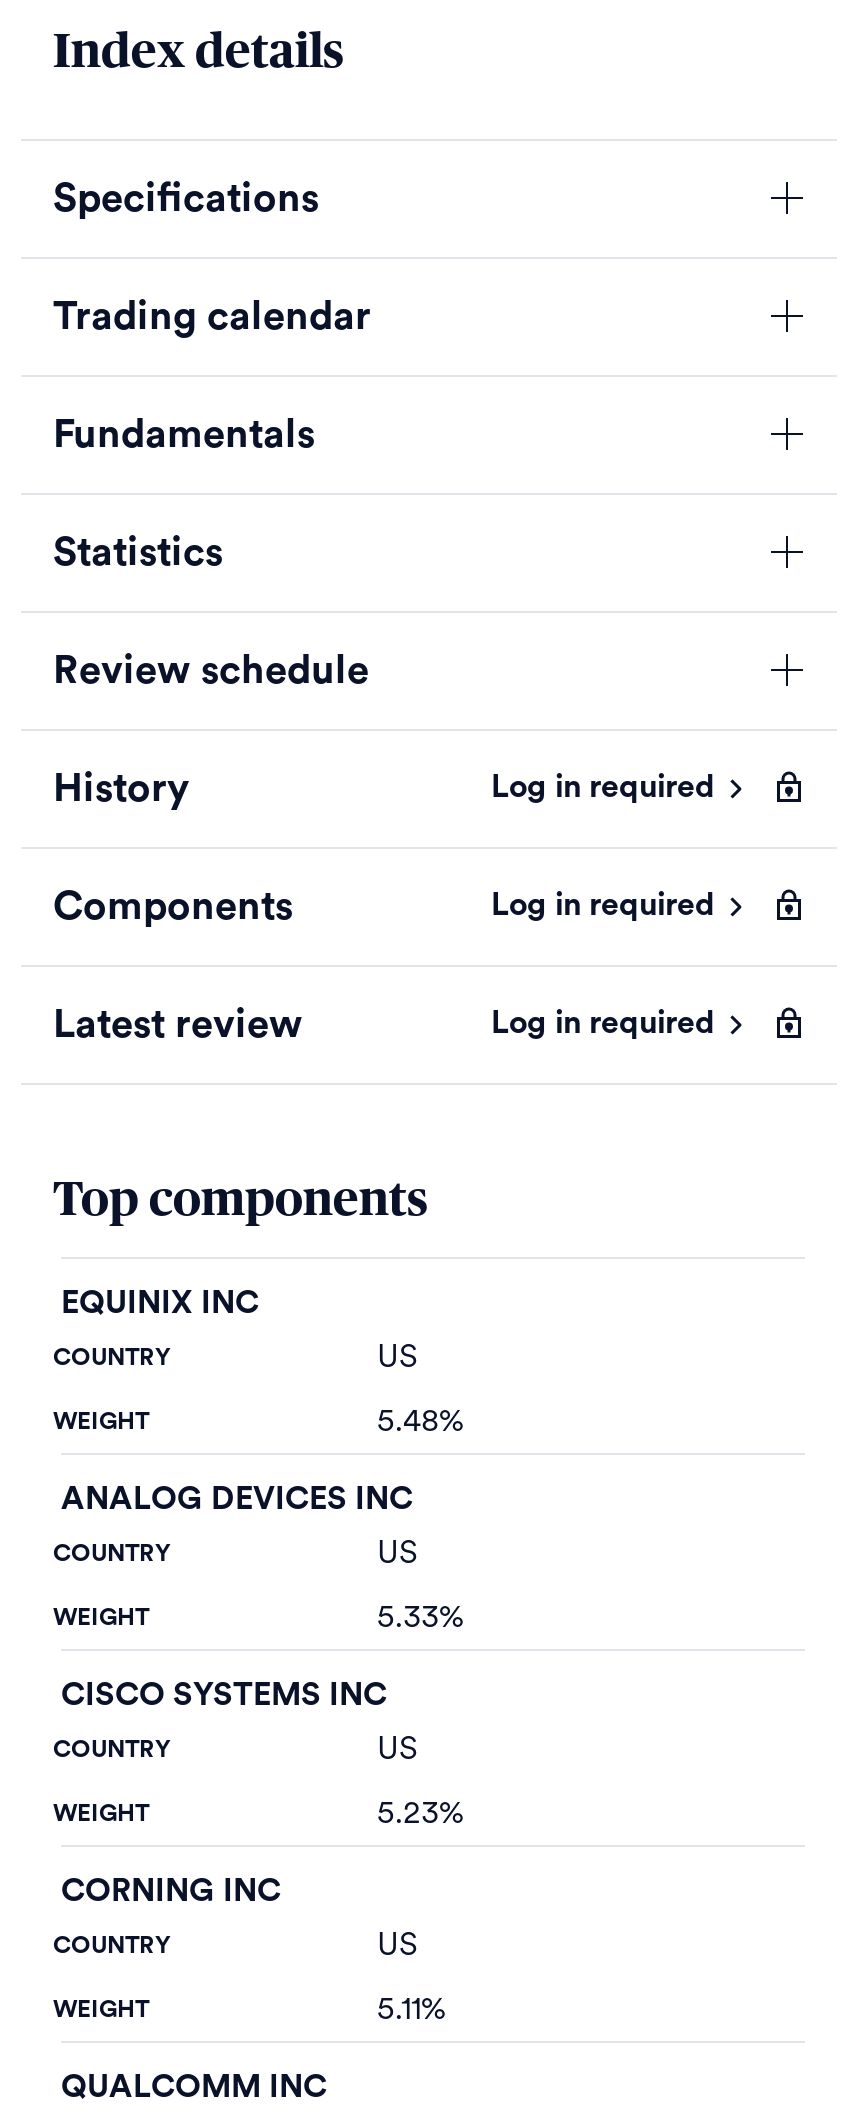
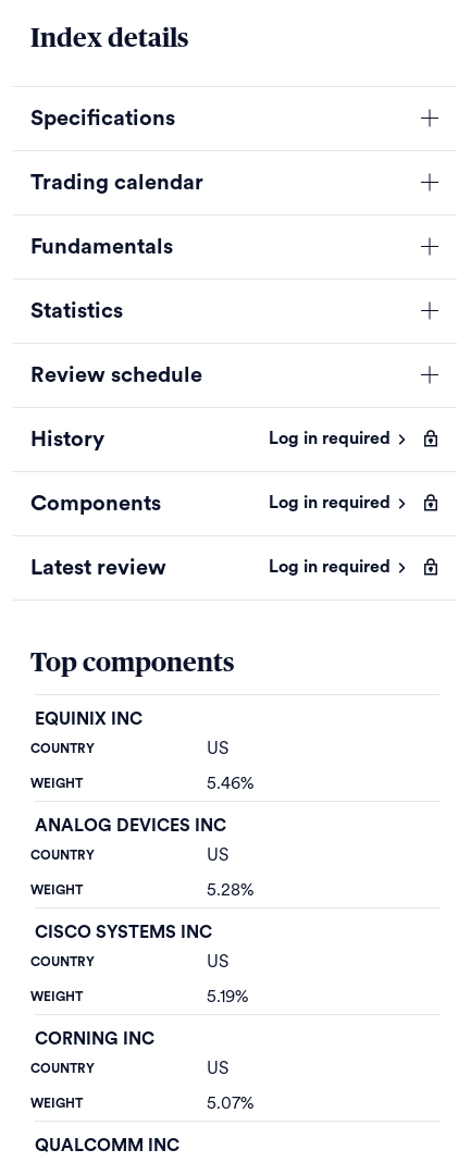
[377,1401,463,1439] 5.48% -> [207,772,253,793] 5.46%
[377,1597,463,1635] 5.33% -> [207,879,253,900] 5.28%
[377,1793,463,1831] 5.23% -> [207,986,248,1006] 5.19%
[377,1989,445,2027] 5.11% -> [207,1092,253,1113] 5.07%

